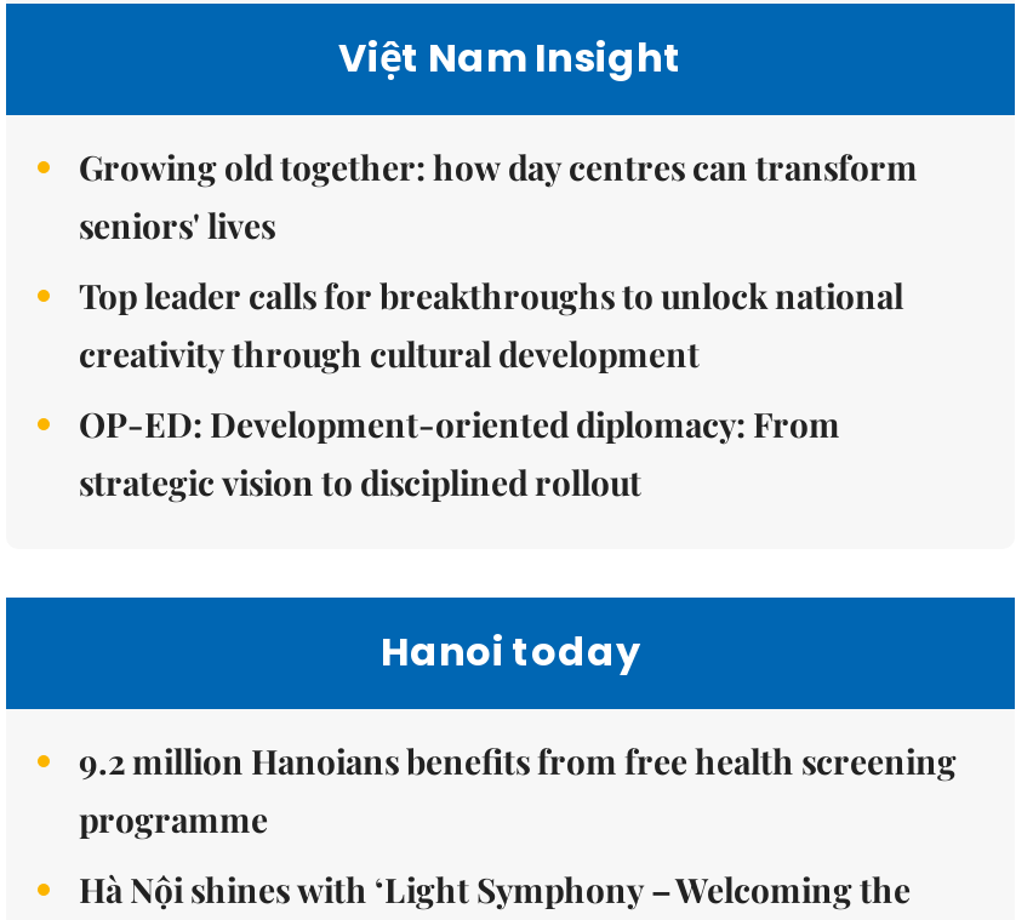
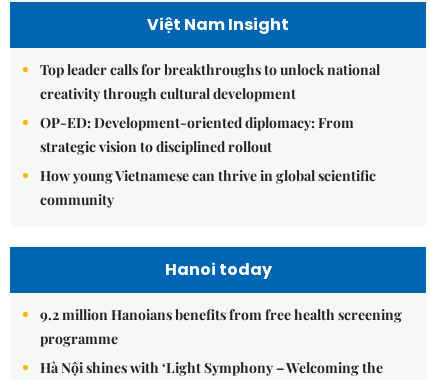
[79,143,918,248] Growing old together: how day centres can transform | seniors' lives -> none
moved [79,272,903,504] -> [40,60,380,156]: Top leader calls for breakthroughs to unlock national | creativity through cultural development | OP-ED: Development-oriented diplomacy: From | strategic vision to disciplined rollout
none -> [40,166,376,209] How young Vietnamese can thrive in global scientific | community

